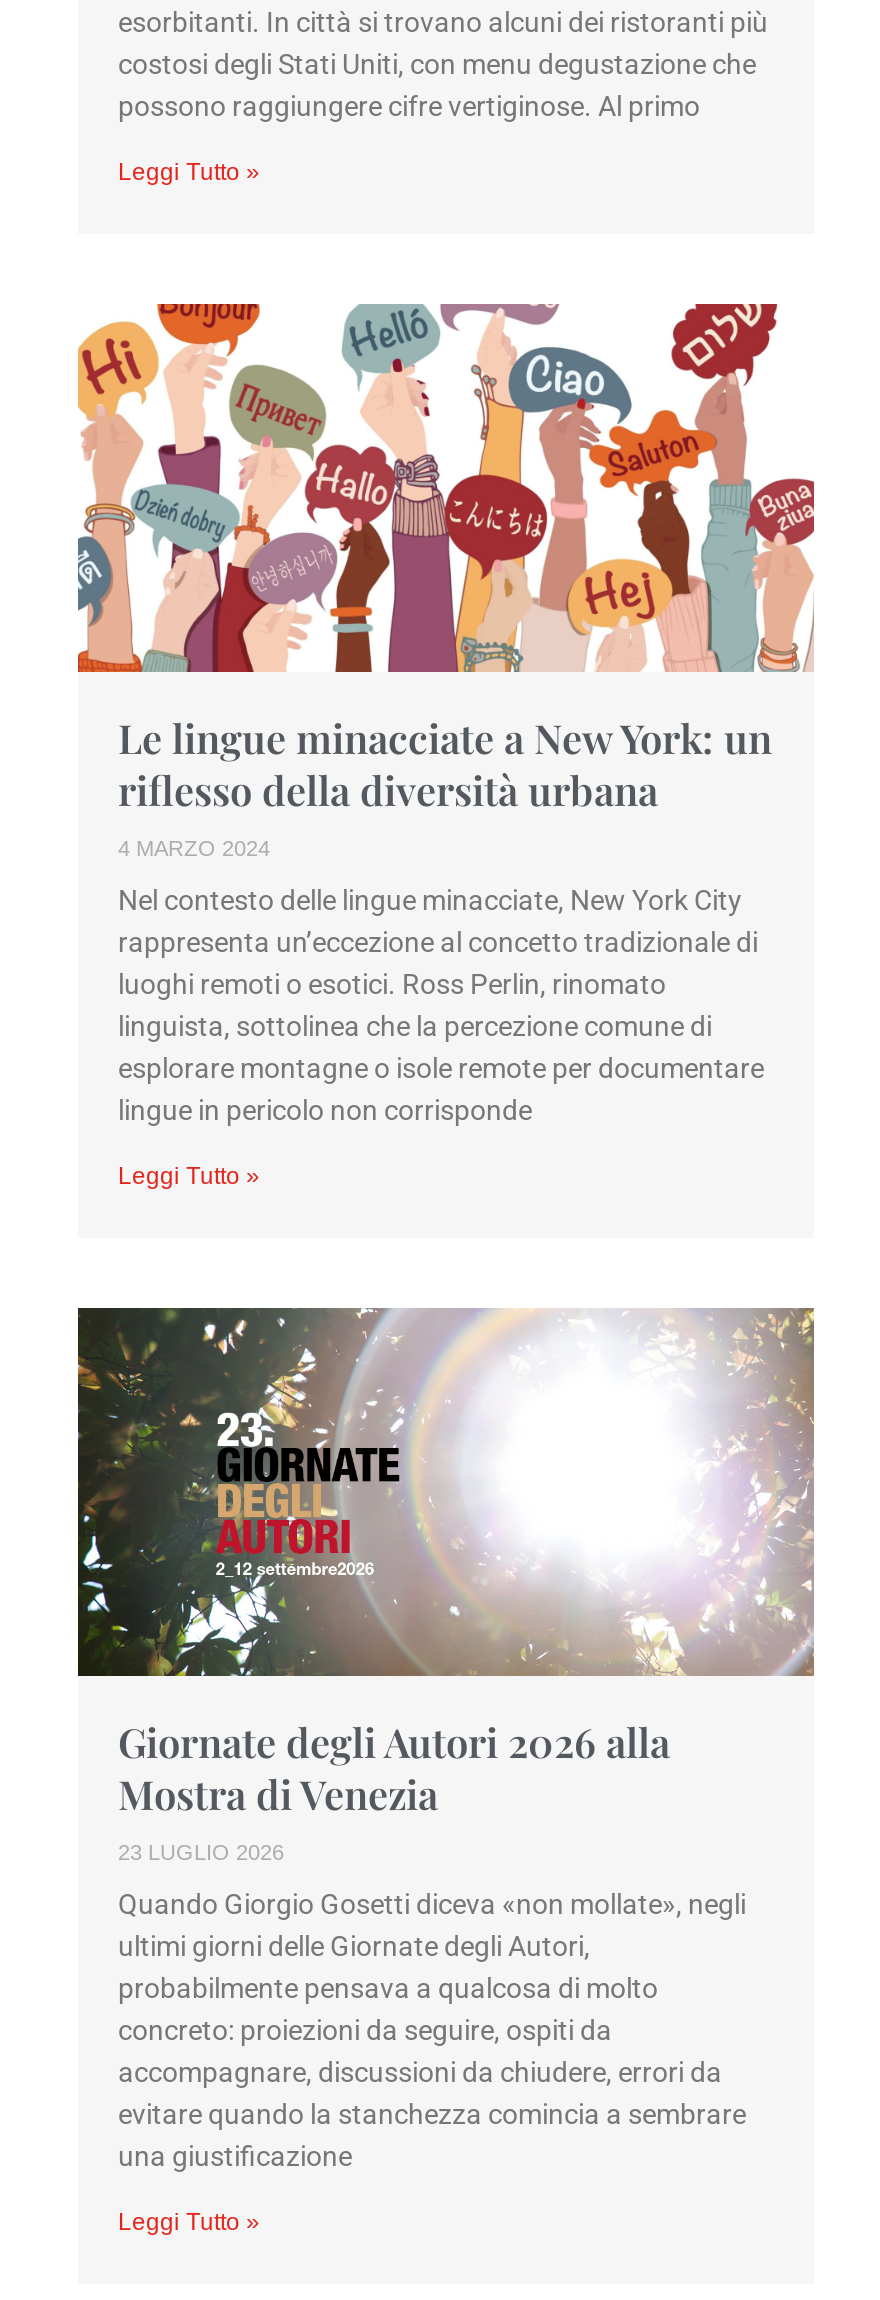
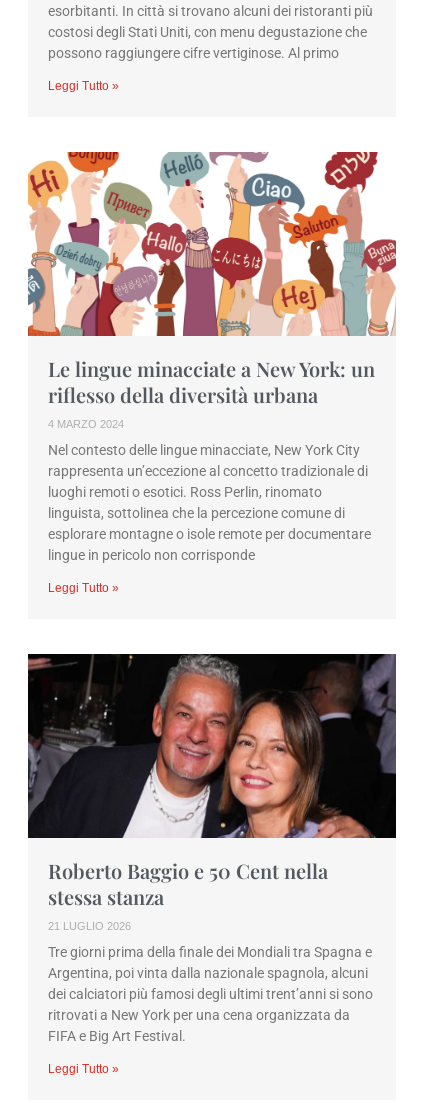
[76,1306,816,1863] [image] | Giornate degli Autori 2026 alla | Mostra di Venezia | 23 LUGLIO 2026 -> [27,653,397,932] [image] | Roberto Baggio e 50 Cent nella | stessa stanza | 21 LUGLIO 2026
[118,1887,746,2171] Quando Giorgio Gosetti diceva «non mollate», negli | ultimi giorni delle Giornate degli Autori, | probabilmente pensava a qualcosa di molto | concreto: proiezioni da seguire, ospiti da | accompagnare, discussioni da chiudere, errori da | evitare quando la stanchezza comincia a sembrare | una giustificazione -> [48,944,373,1044] Tre giorni prima della finale dei Mondiali tra Spagna e | Argentina, poi vinta dalla nazionale spagnola, alcuni | dei calciatori più famosi degli ultimi trent’anni si sono | ritrovati a New York per una cena organizzata da | FIFA e Big Art Festival.

